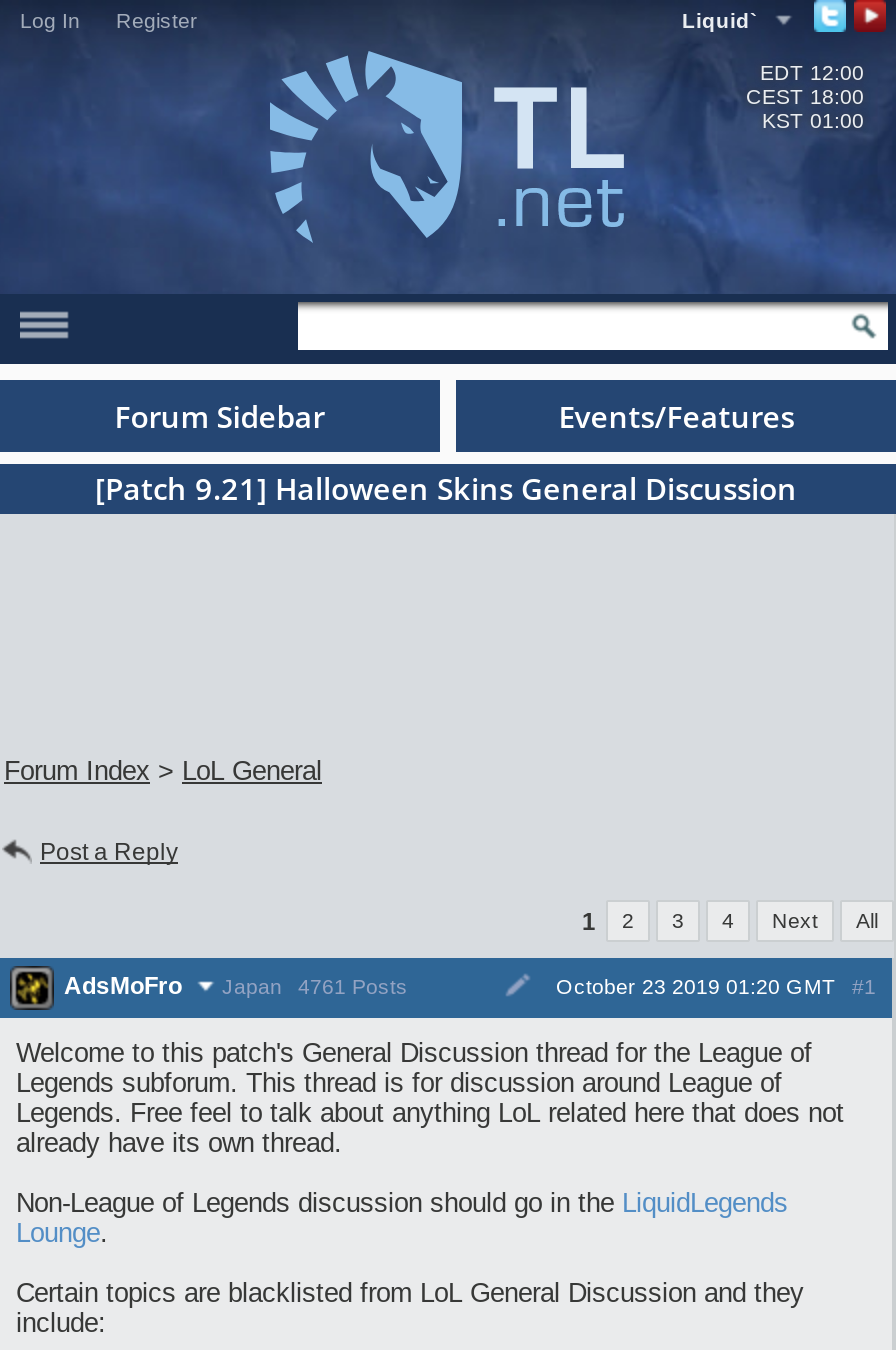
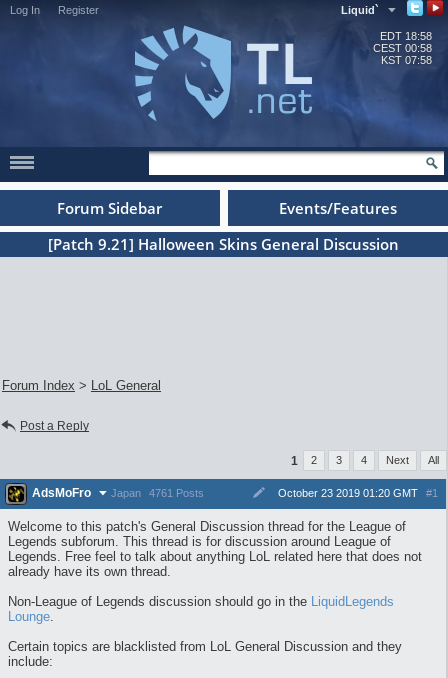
[760,60,864,84] EDT 12:00 -> [380,30,432,42] EDT 18:58
[746,84,864,108] CEST 18:00 -> [373,42,432,54] CEST 00:58
[762,108,864,132] KST 01:00 -> [381,54,432,66] KST 07:58

